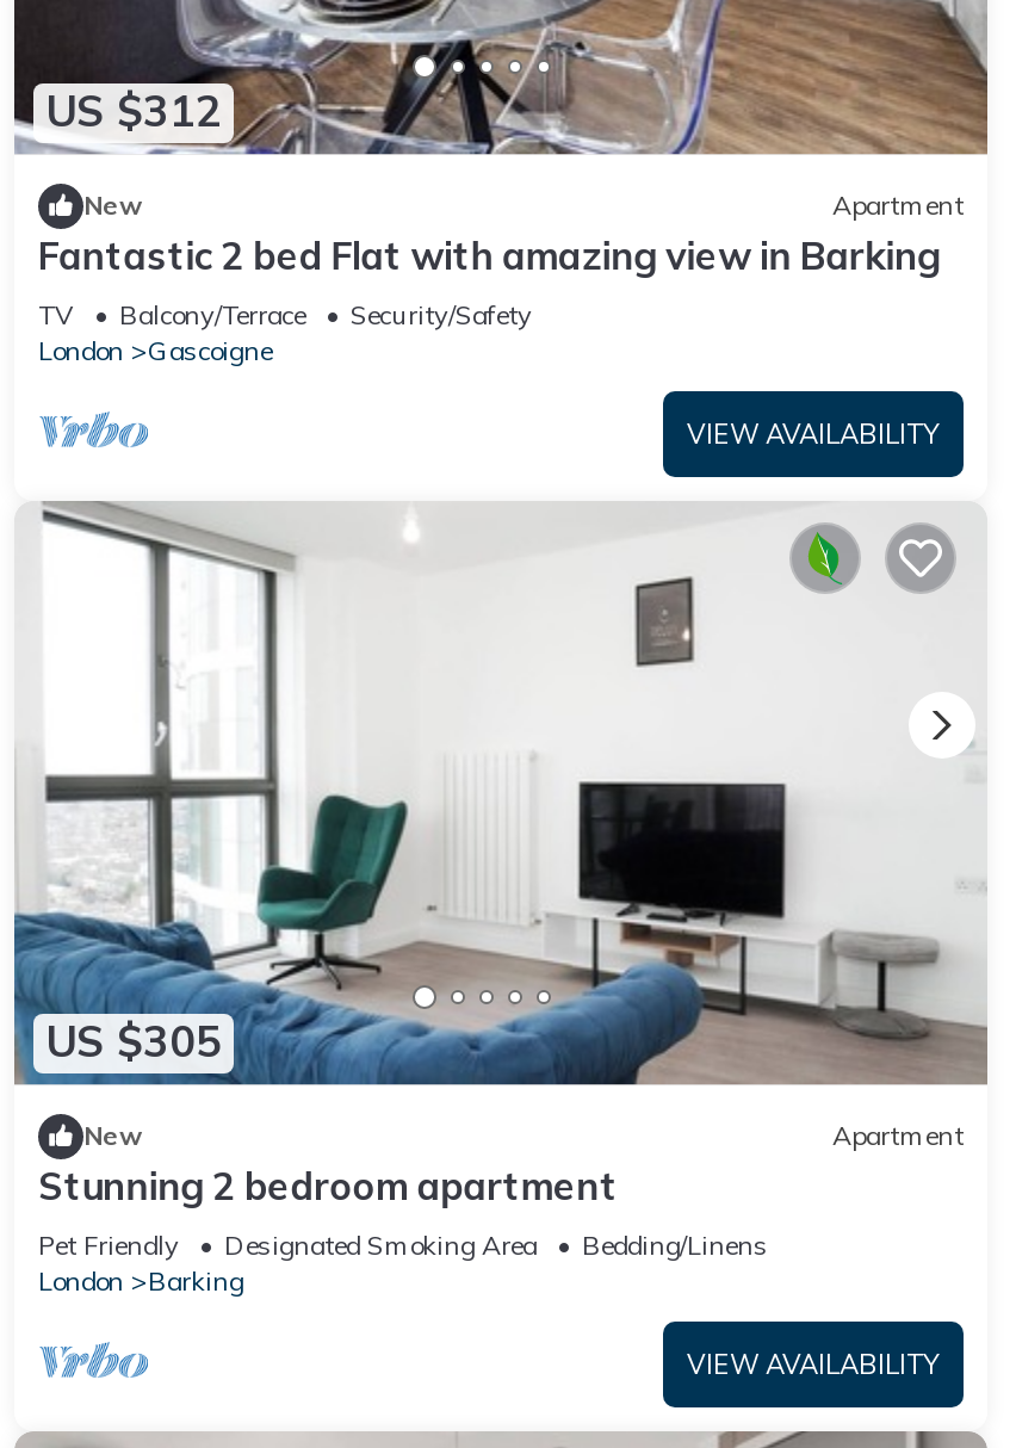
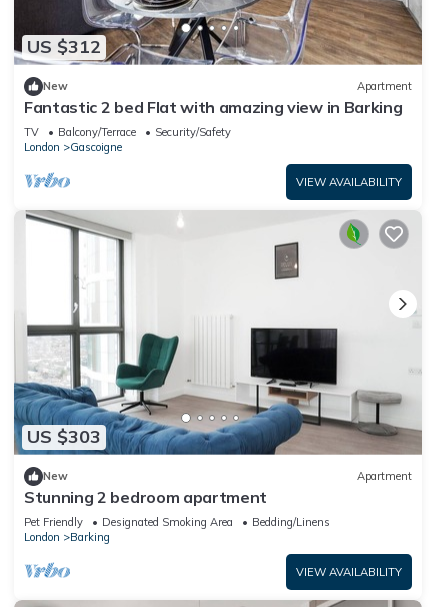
[45,1015,222,1069] US $305 -> [27,425,101,448] US $303

